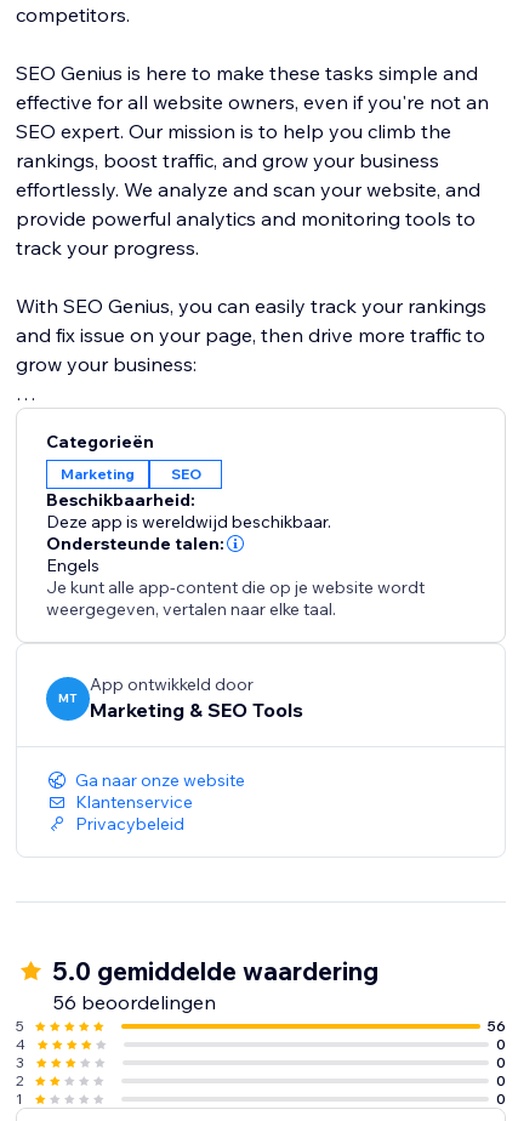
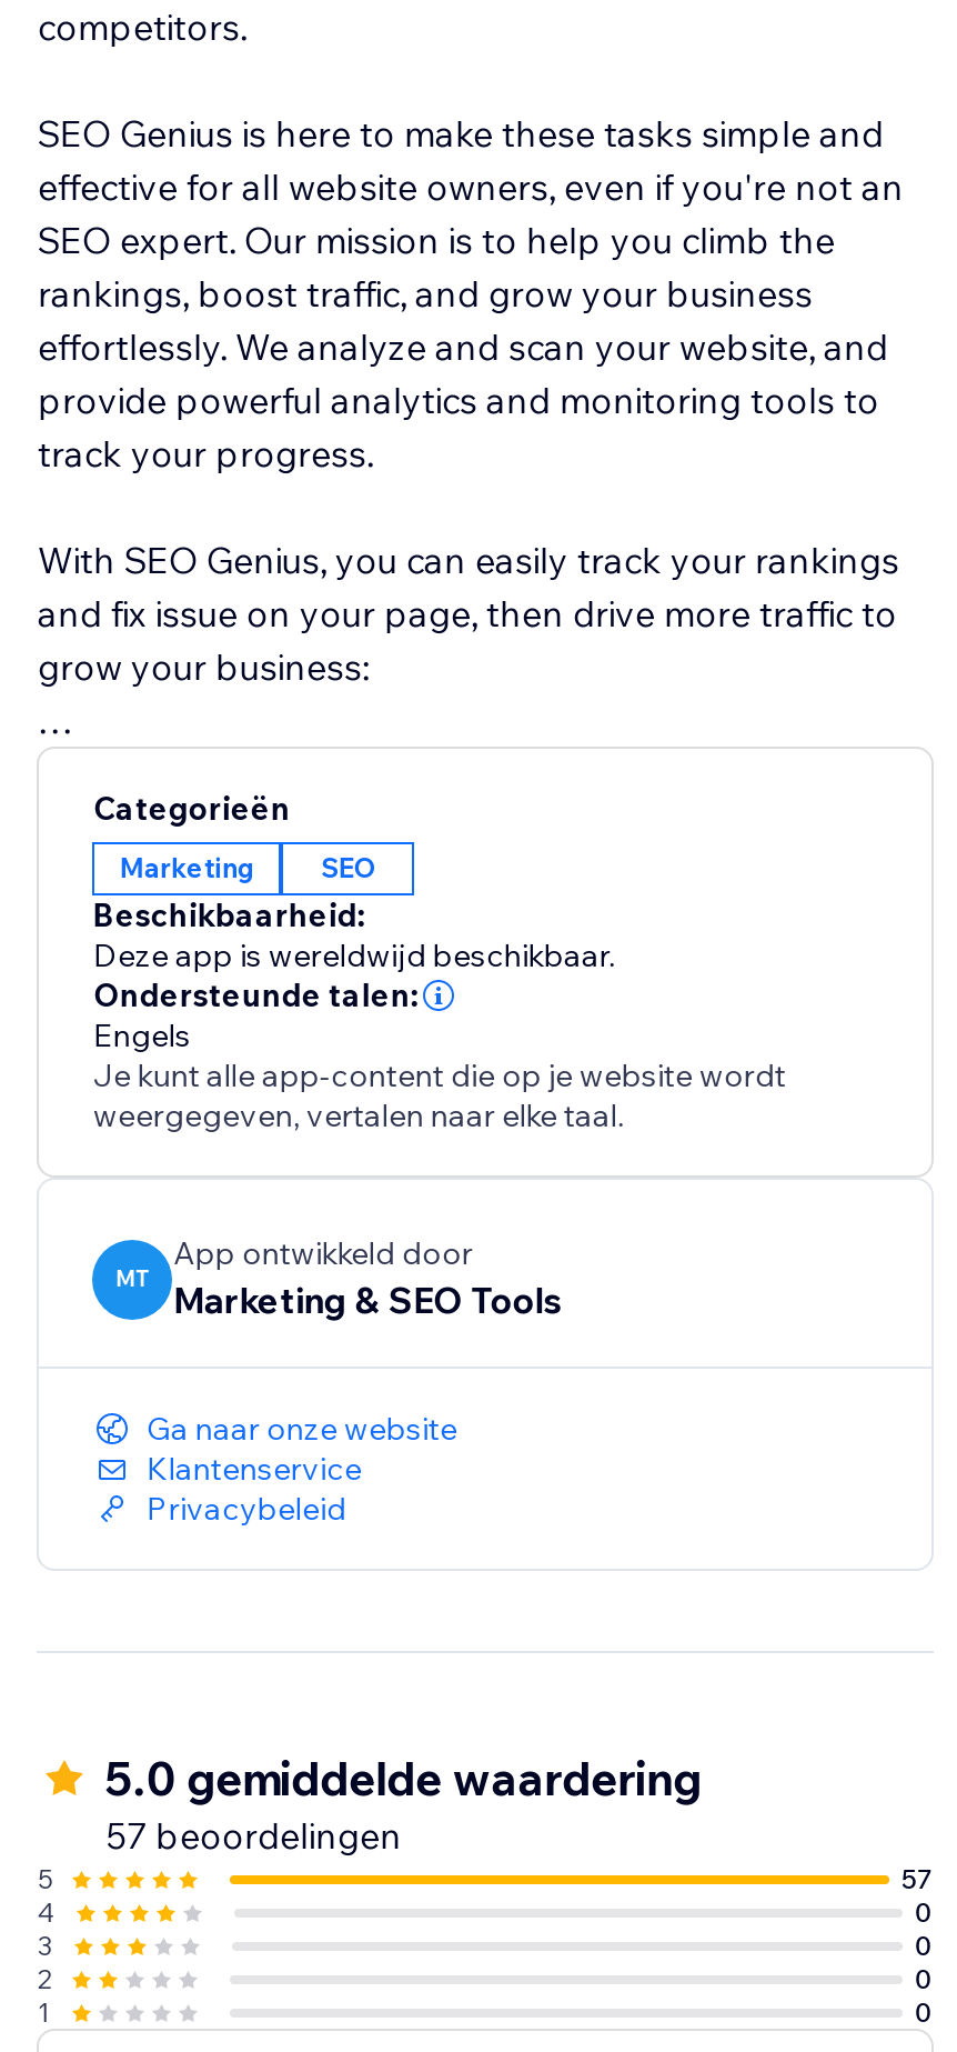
[54,990,216,1014] 56 beoordelingen -> [106,1813,402,1858] 57 beoordelingen
[487,1017,505,1035] 56 -> [902,1862,933,1896] 57

